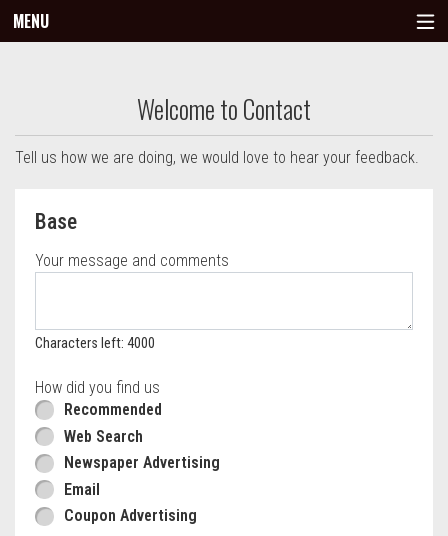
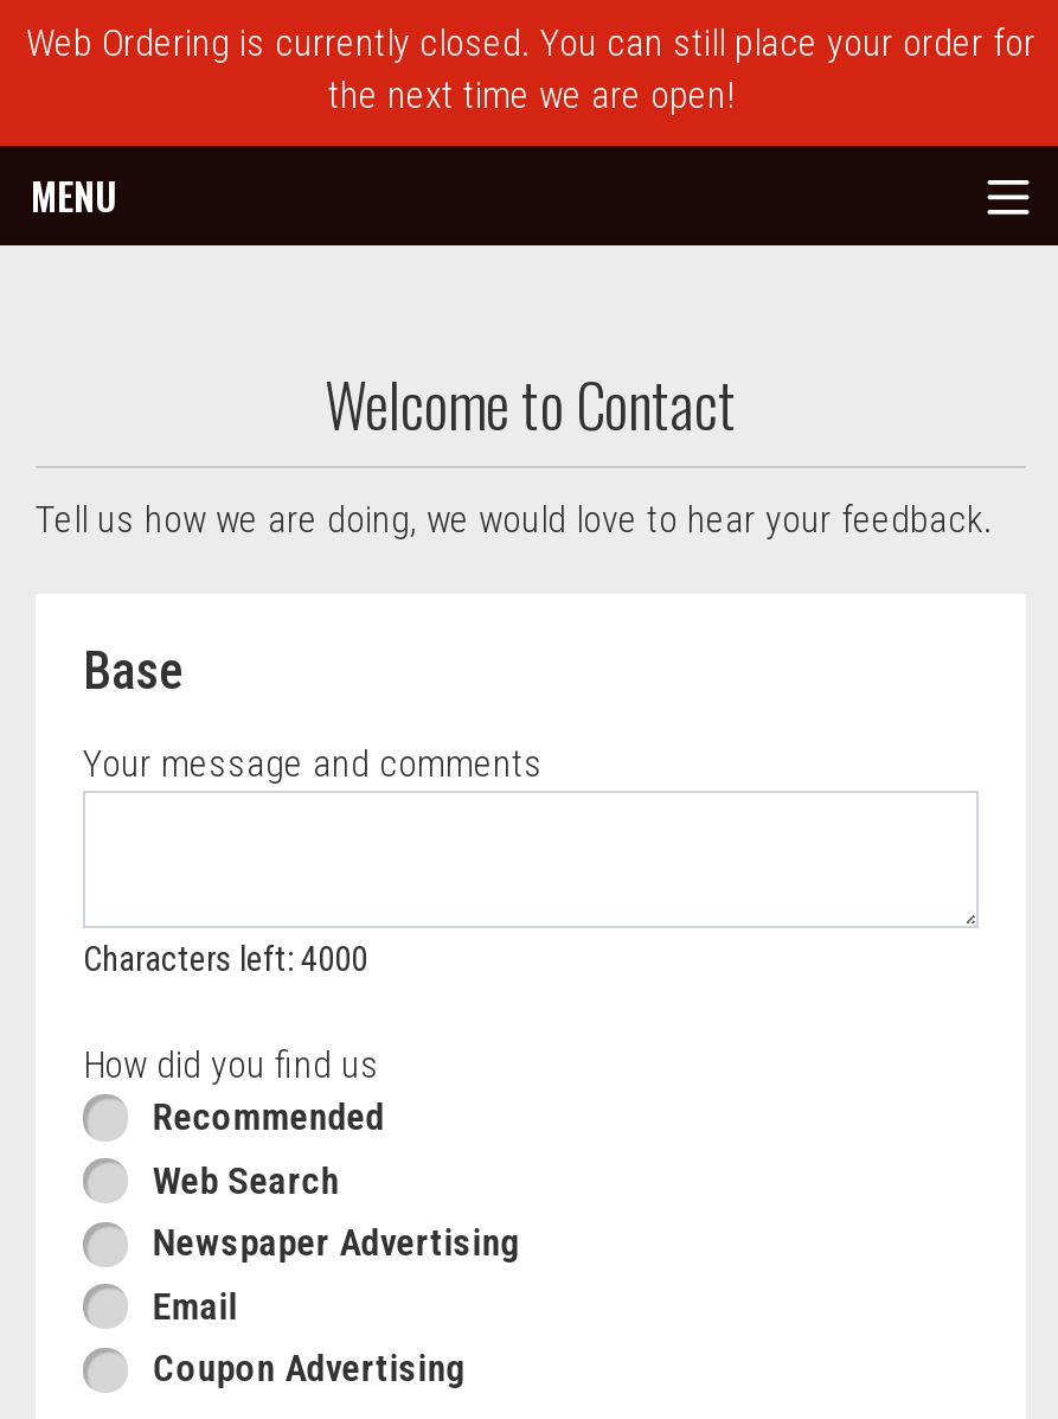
none -> [26,20,1035,117] Web Ordering is currently closed. You can still place your order for | the next time we are open!

